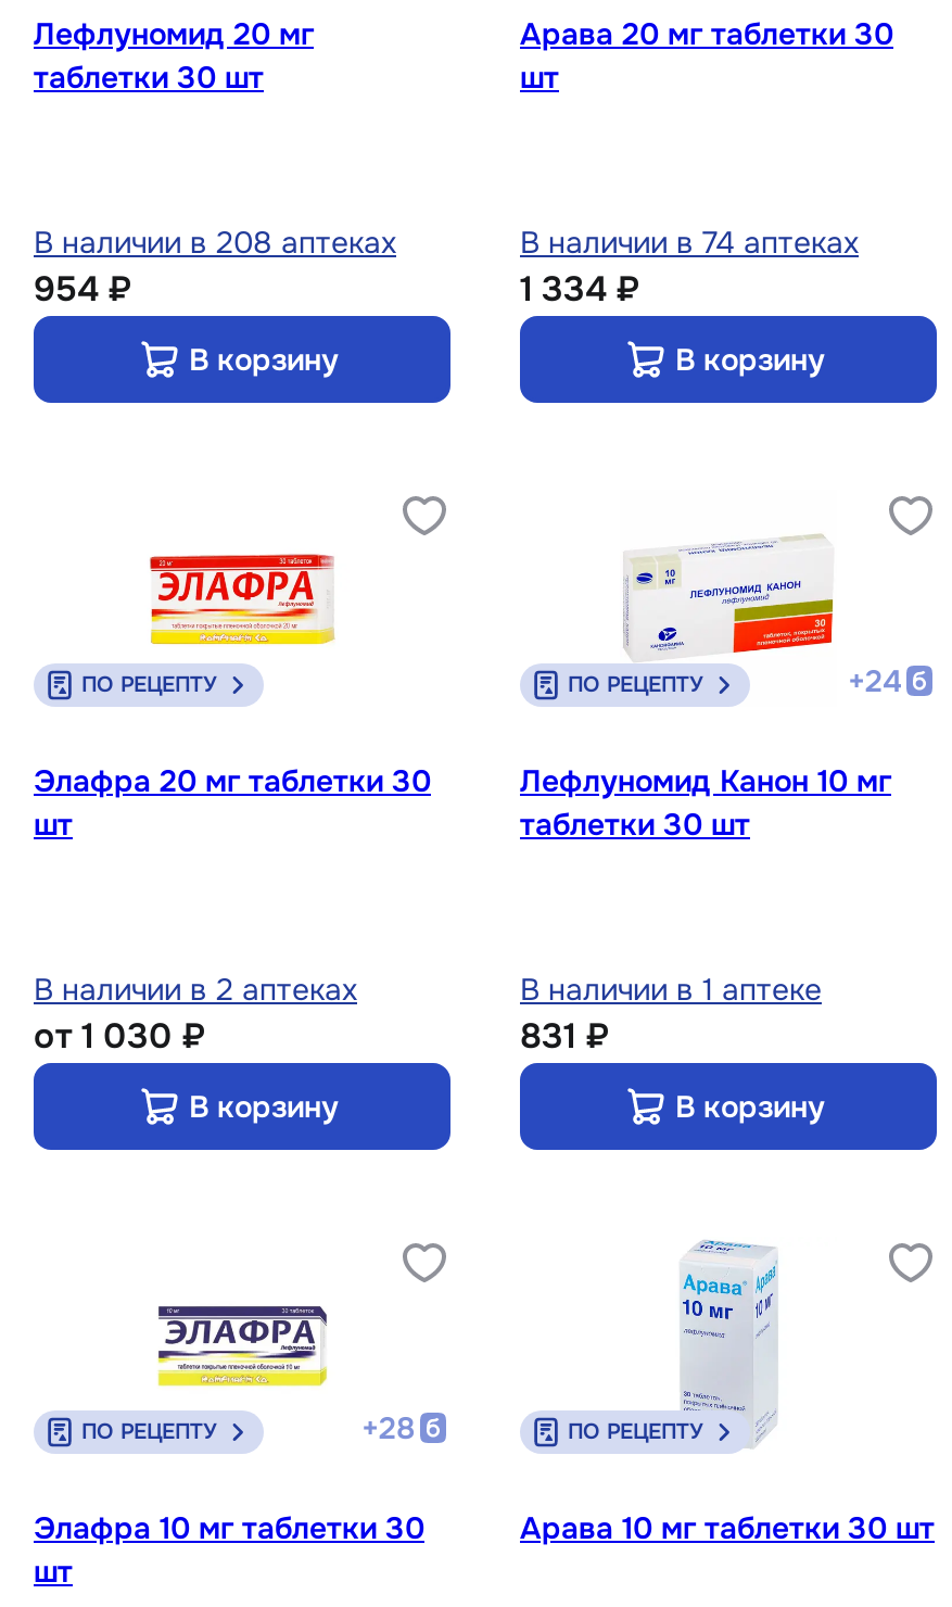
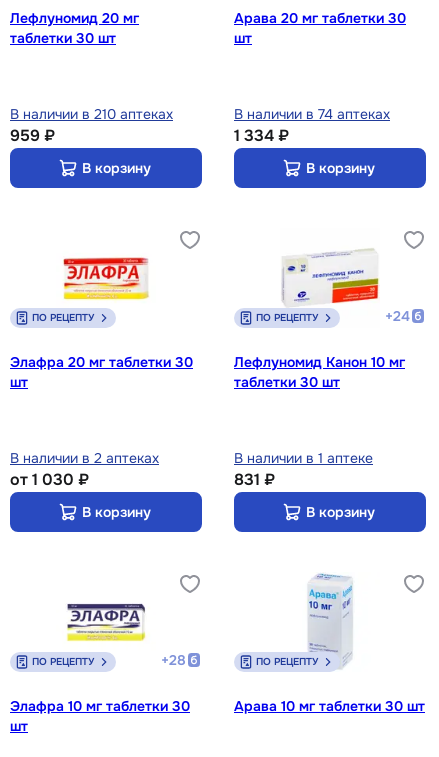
[34,223,396,262] В наличии в 208 аптеках -> [10,105,173,123] В наличии в 210 аптеках
[34,266,131,312] 954 ₽ -> [10,125,55,146] 959 ₽

